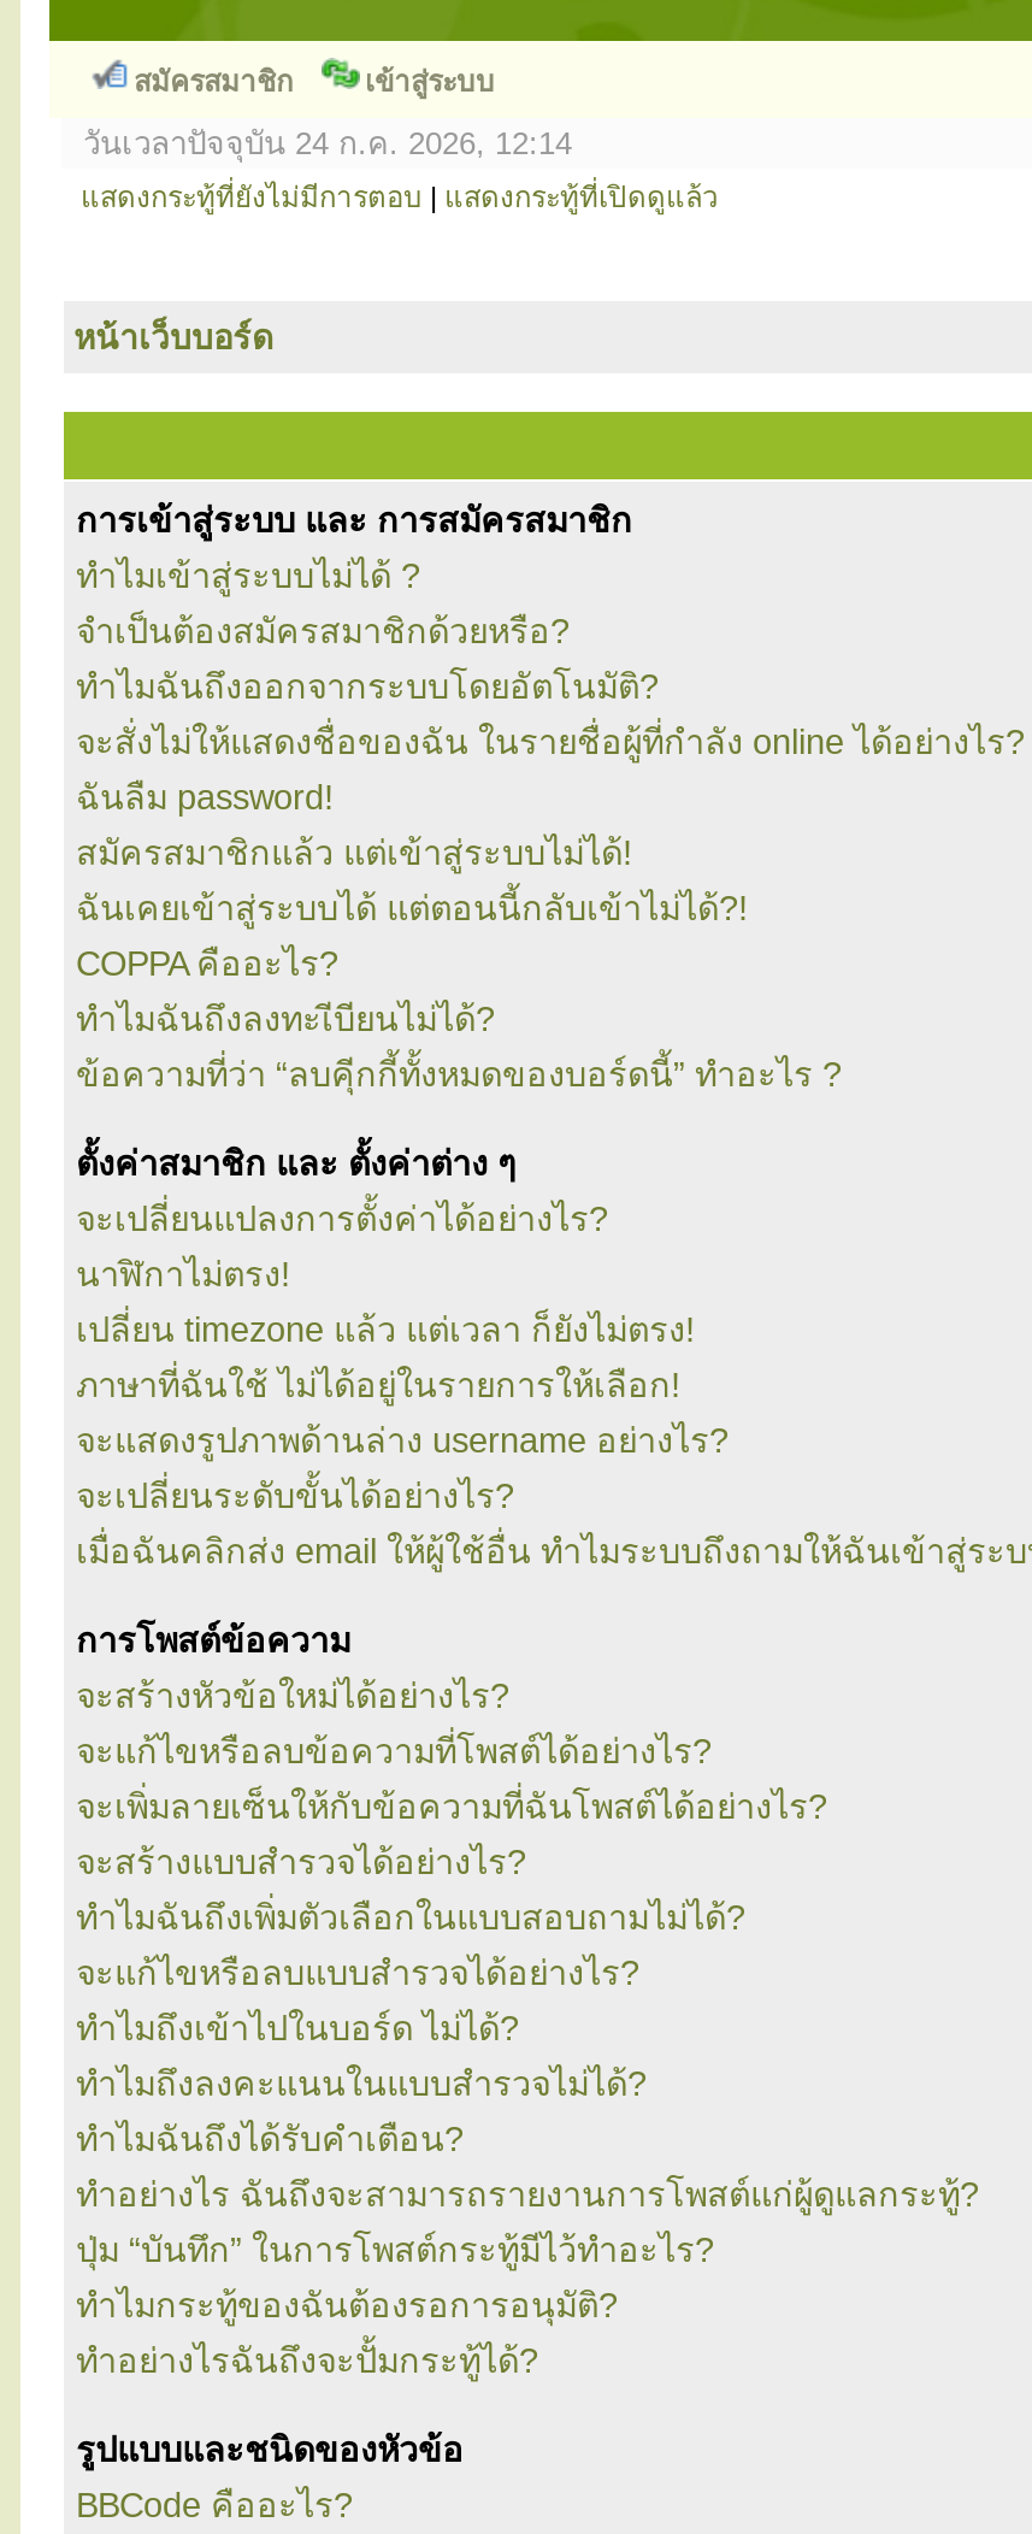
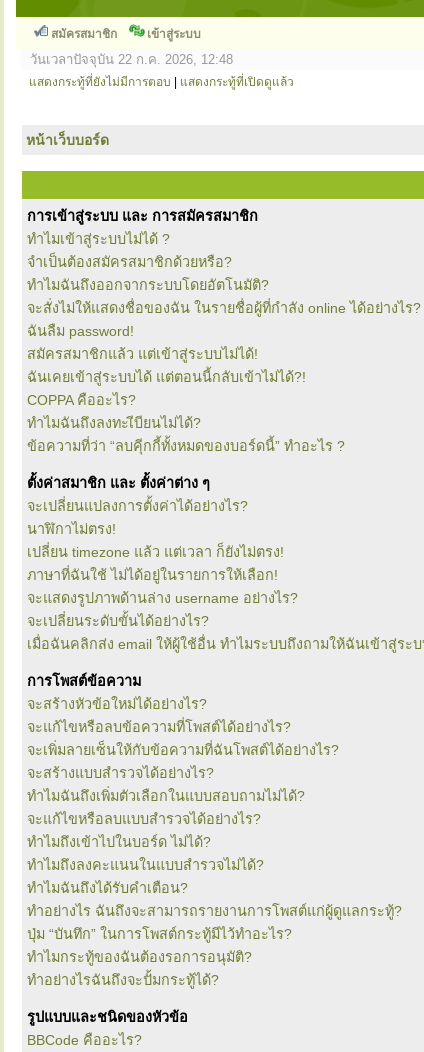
[83,125,591,161] วันเวลาปัจจุบัน 24 ก.ค. 2026, 12:14 -> [30,52,241,67] วันเวลาปัจจุบัน 22 ก.ค. 2026, 12:48

